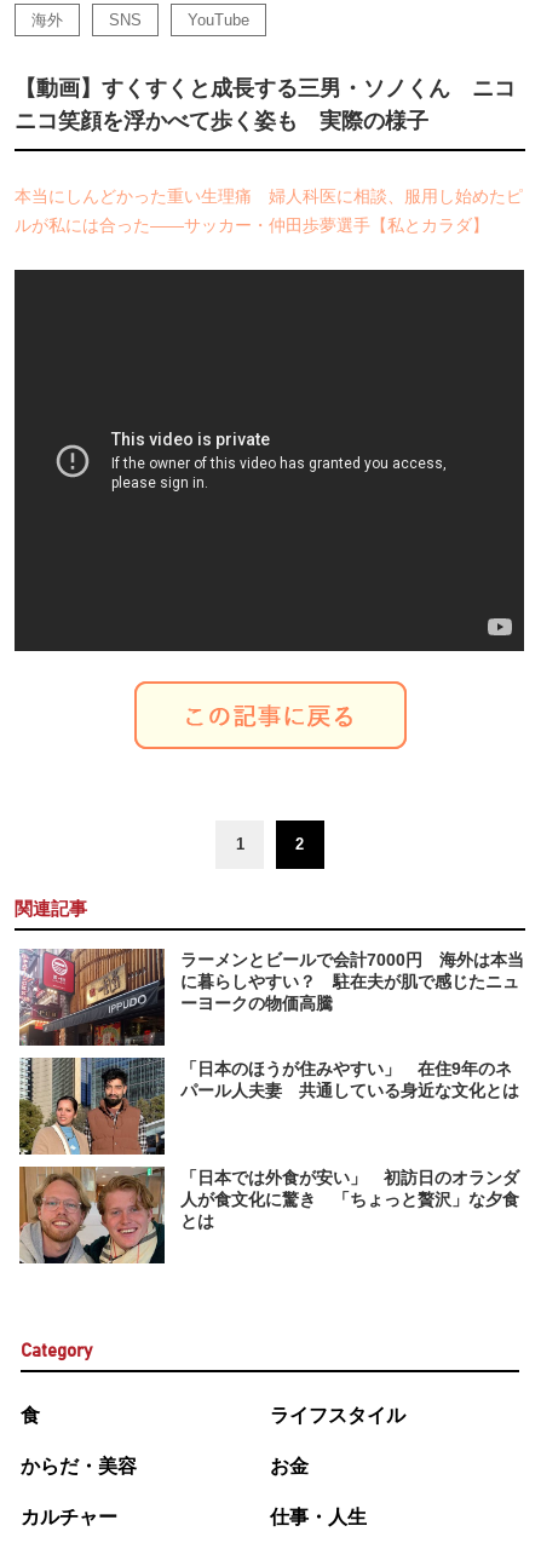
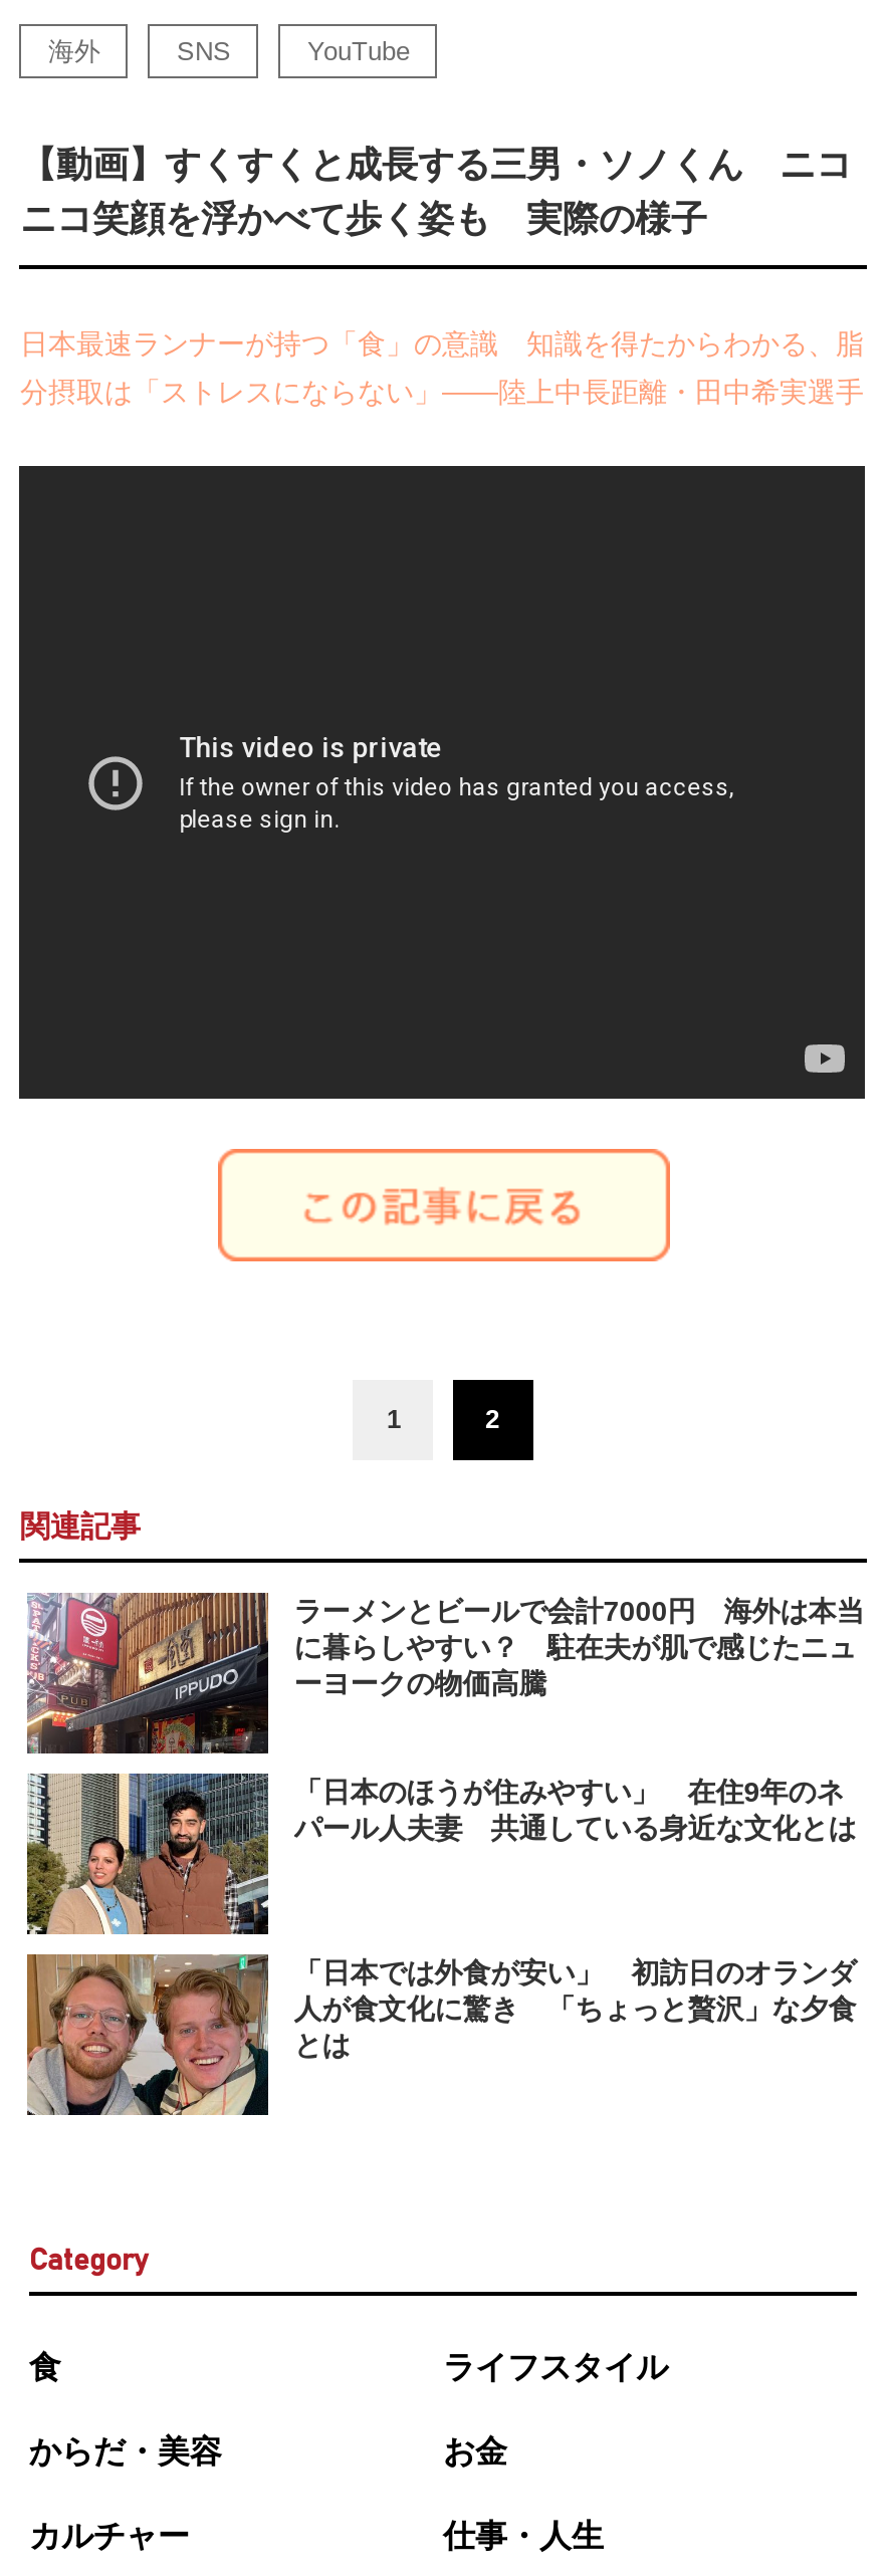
[15,186,523,206] 本当にしんどかった重い生理痛 婦人科医に相談、服用し始めたピ -> [20,327,864,360] 日本最速ランナーが持つ「食」の意識 知識を得たからわかる、脂
[15,215,489,235] ルが私には合った――サッカー・仲田歩夢選手【私とカラダ】 -> [20,376,864,408] 分摂取は「ストレスにならない」――陸上中長距離・田中希実選手

